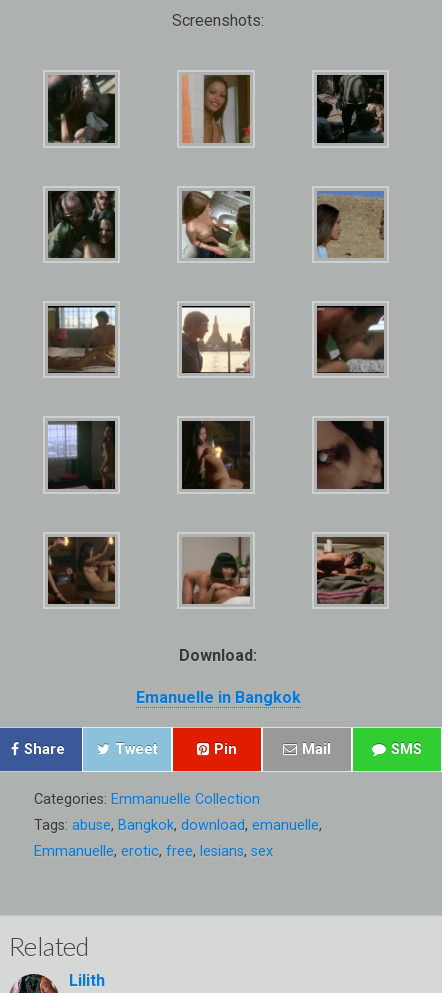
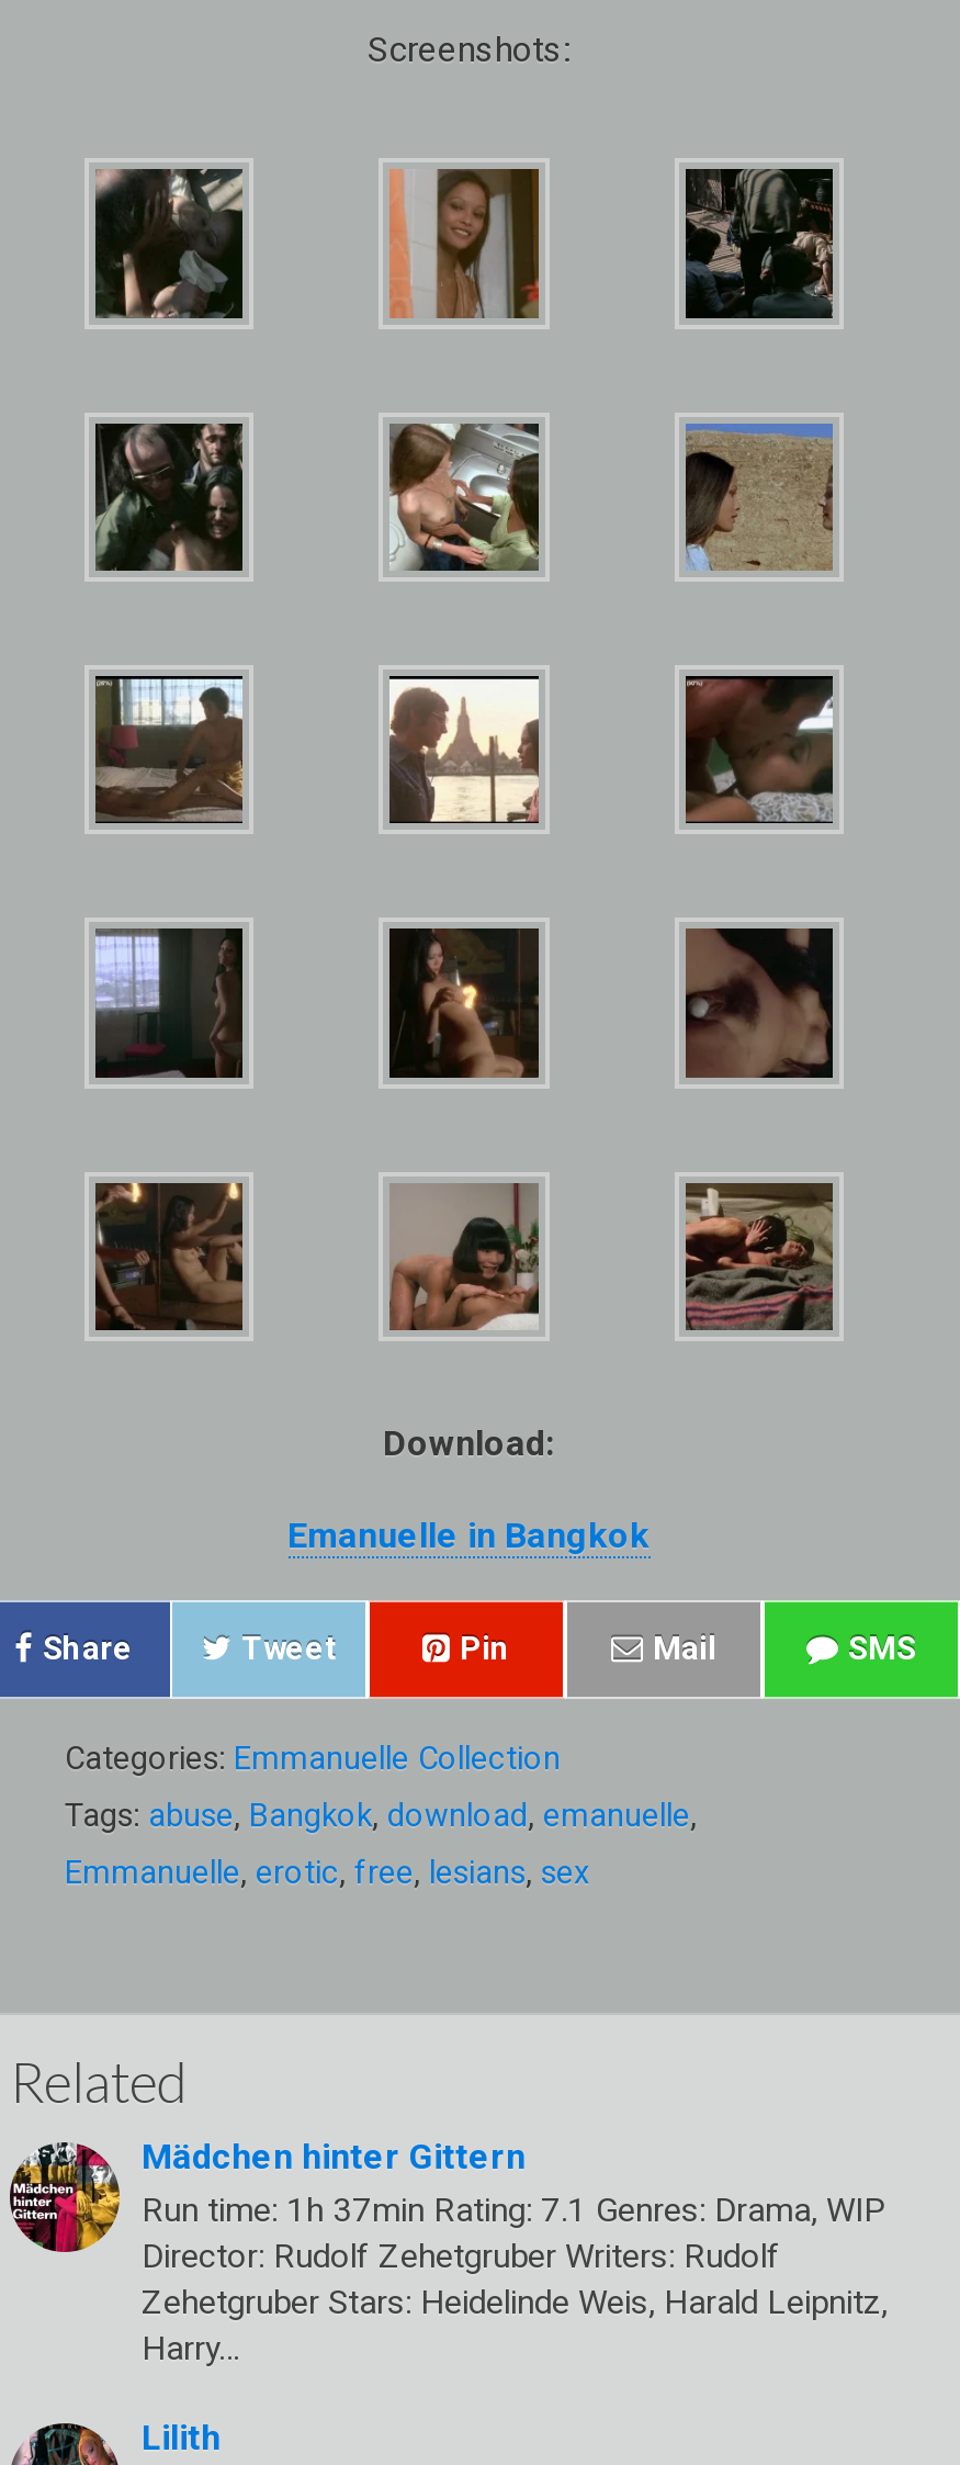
none -> [10,2136,888,2368] [image] | Mädchen hinter Gittern | Run time: 1h 37min Rating: 7.1 Genres: Drama, WIP | Director: Rudolf Zehetgruber Writers: Rudolf | Zehetgruber Stars: Heidelinde Weis, Harald Leipnitz, | Harry…

